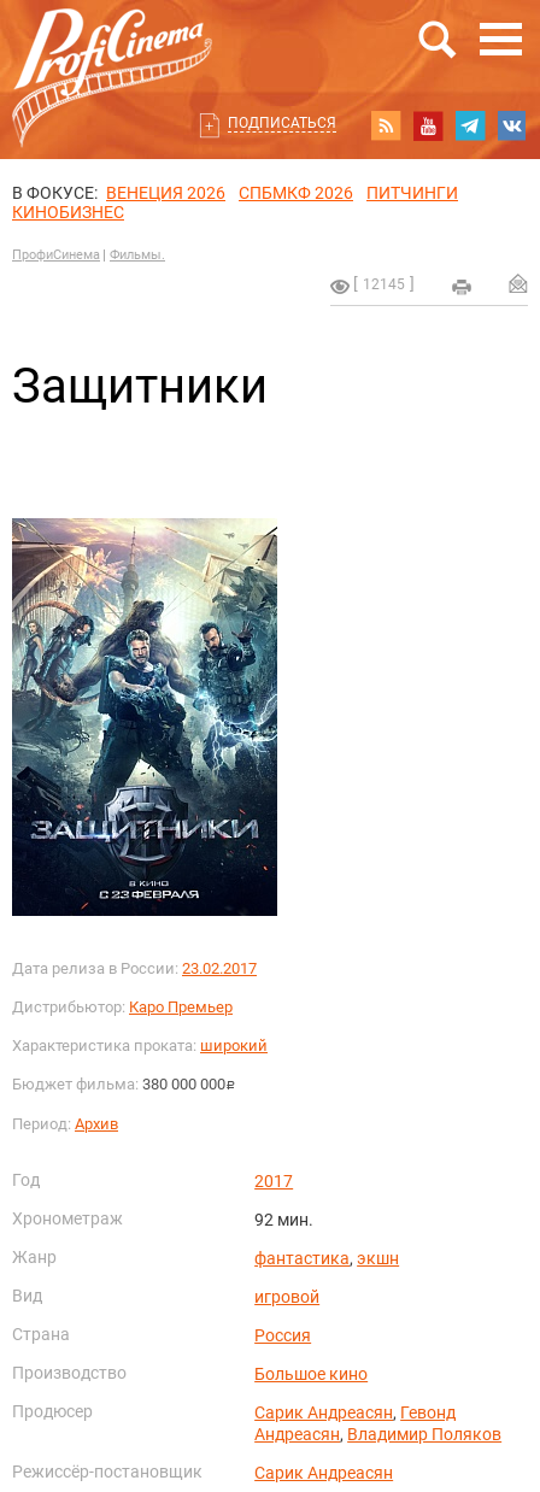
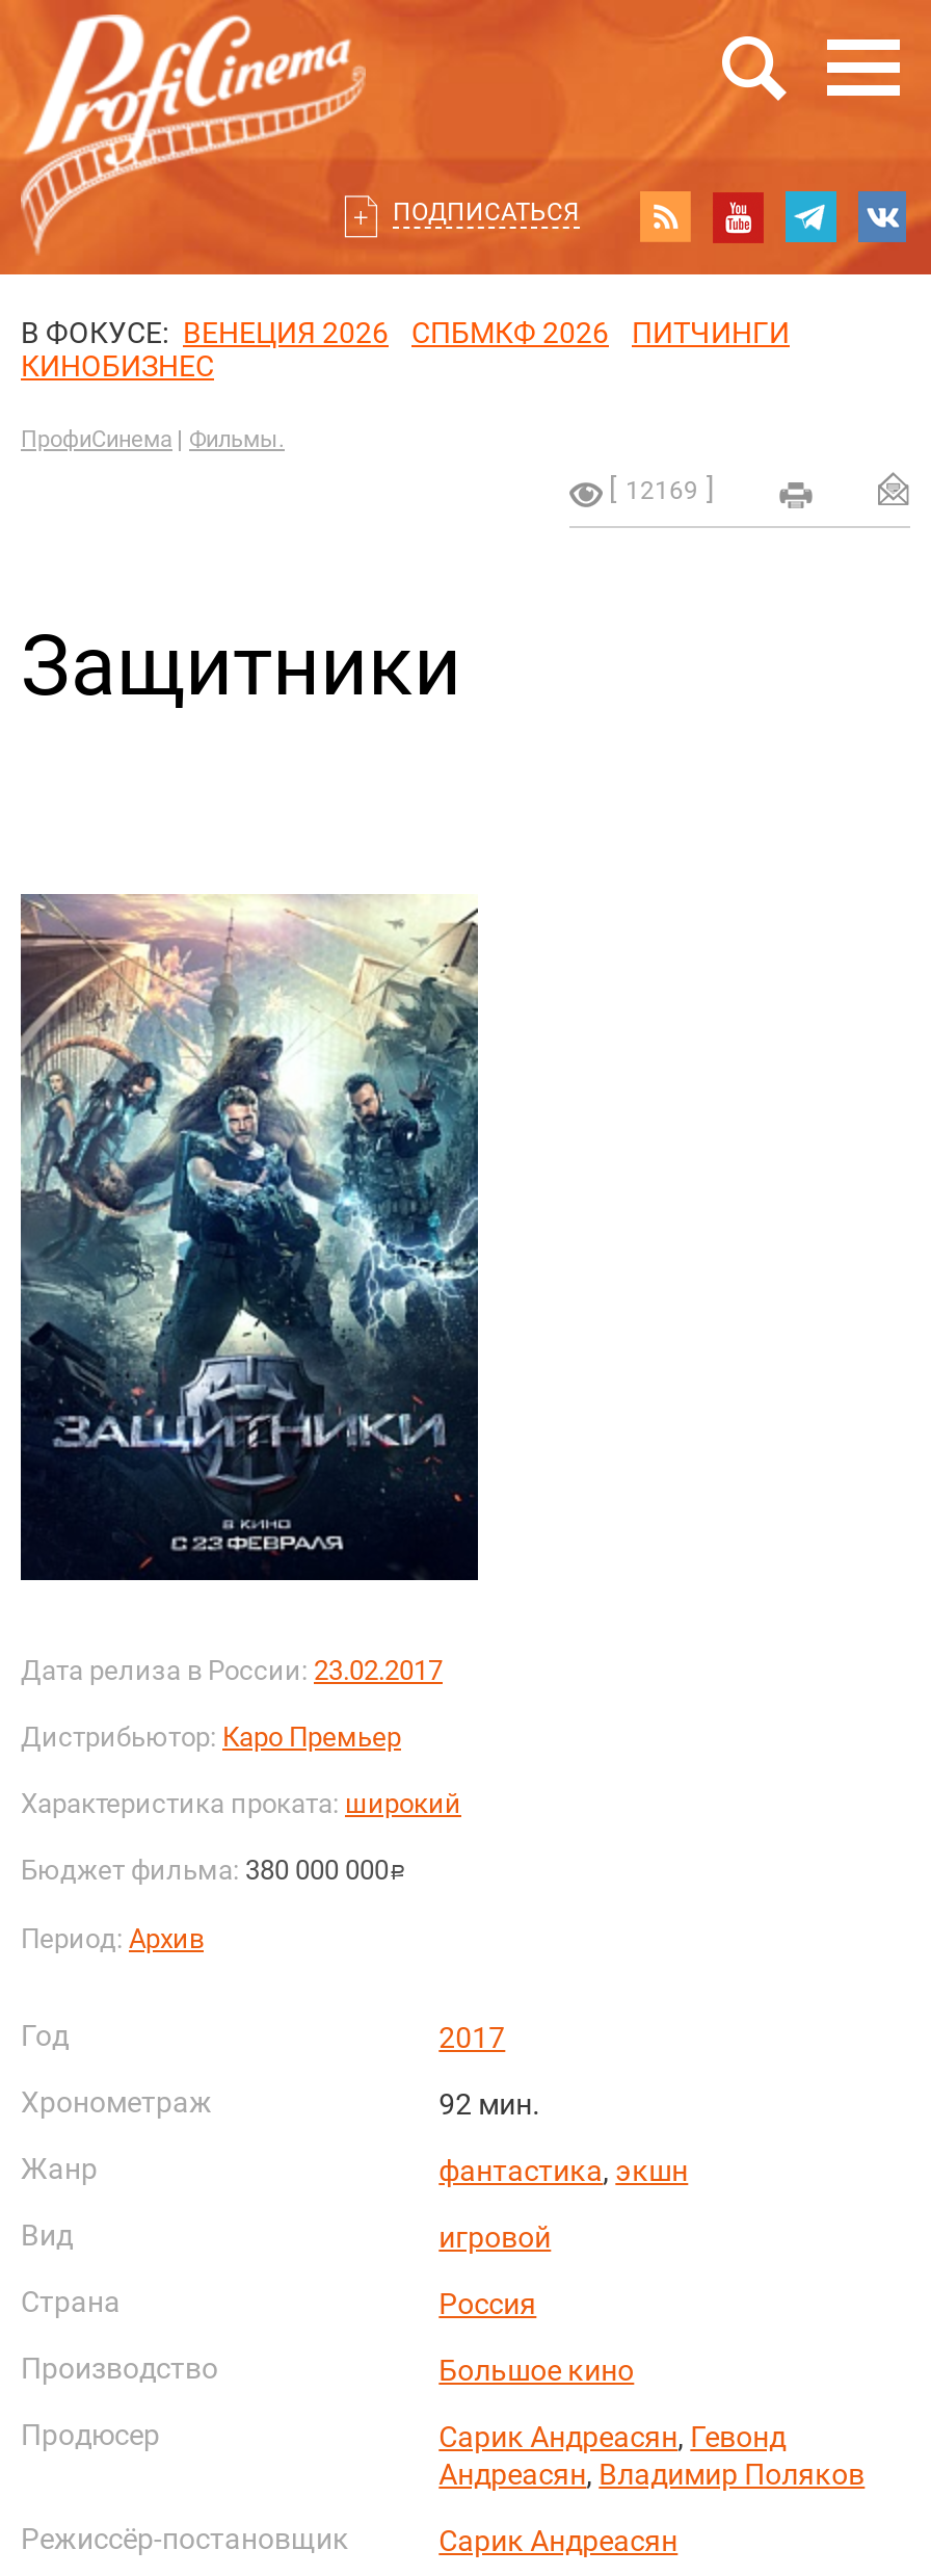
[363,276,405,293] 12145 -> [626,476,698,505] 12169

